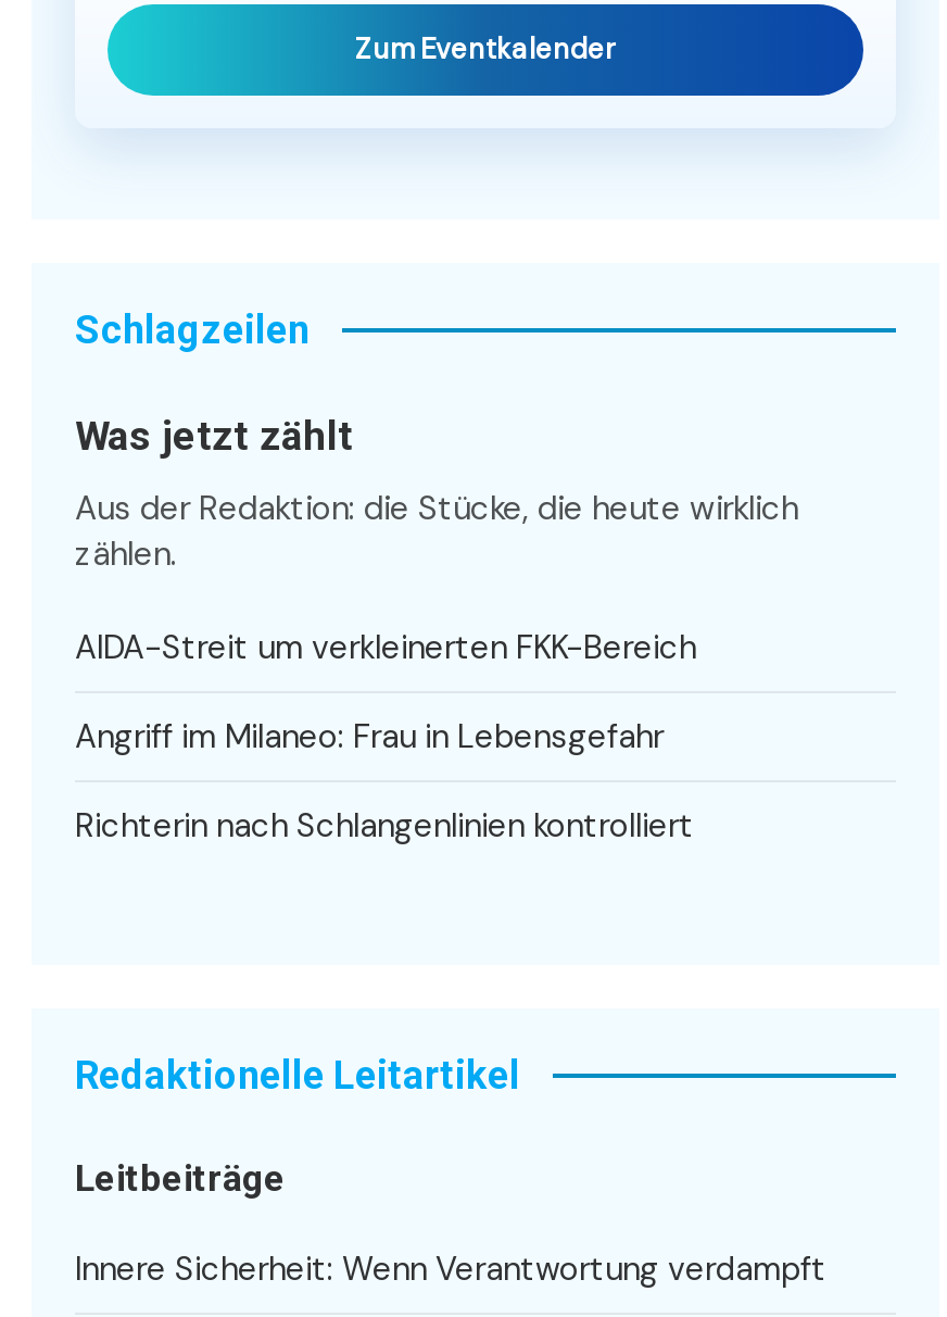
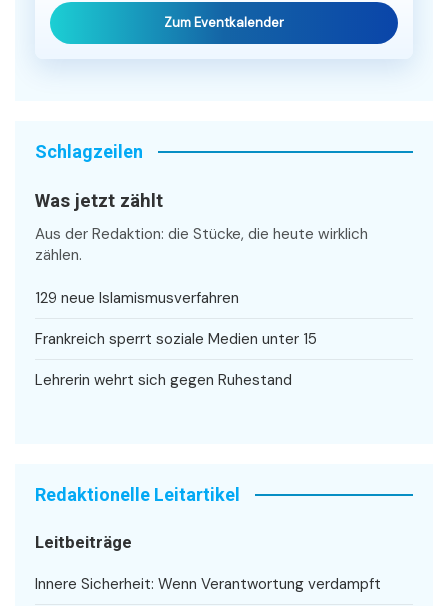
[75,625,696,669] AIDA-Streit um verkleinerten FKK-Bereich -> [35,288,239,308] 129 neue Islamismusverfahren
[75,714,664,758] Angriff im Milaneo: Frau in Lebensgefahr -> [35,329,317,349] Frankreich sperrt soziale Medien unter 15
[75,803,694,847] Richterin nach Schlangenlinien kontrolliert -> [35,370,292,390] Lehrerin wehrt sich gegen Ruhestand

